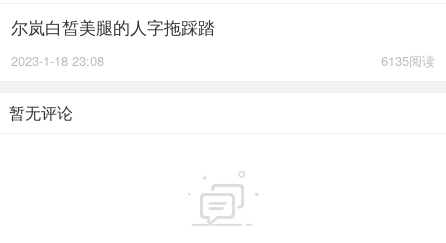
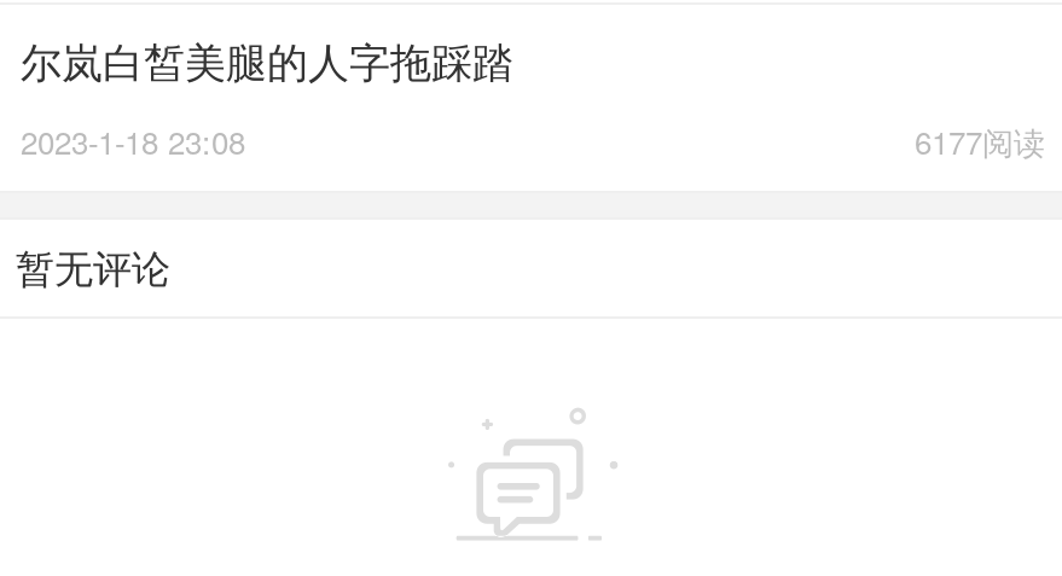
[381,51,435,70] 6135阅读 -> [915,118,1045,164] 6177阅读

